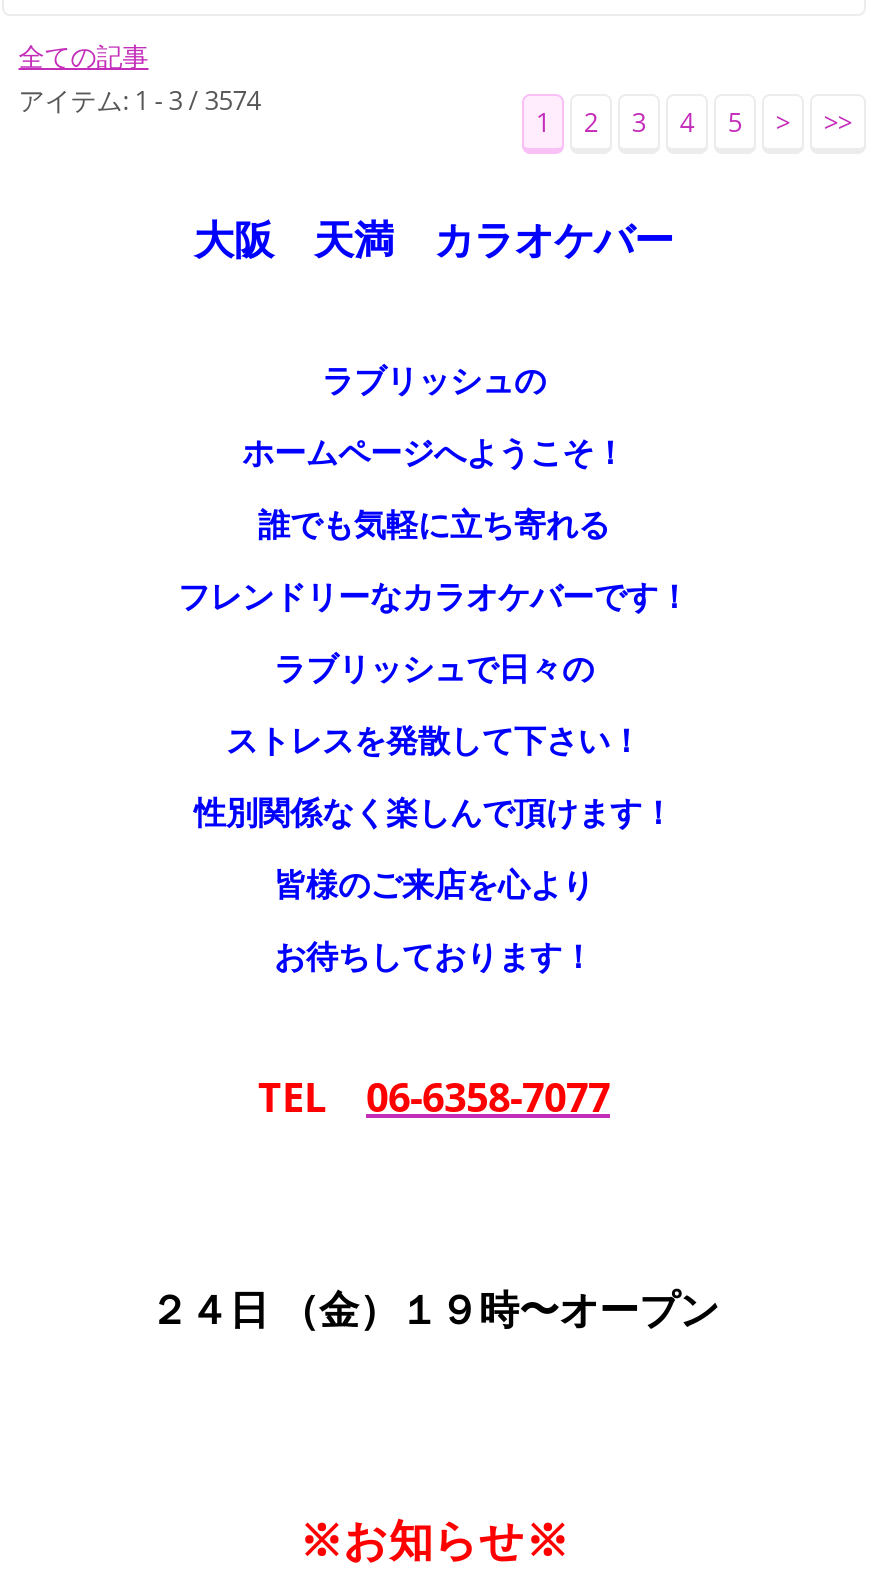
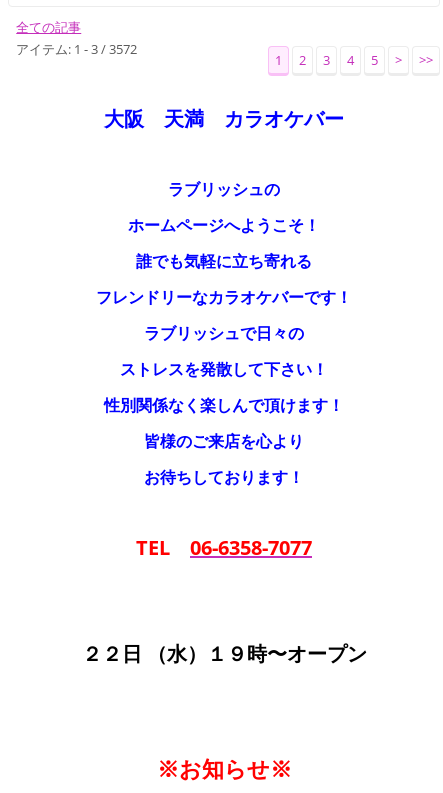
[18,81,260,117] アイテム: 1 - 3 / 3574 -> [16,39,137,57] アイテム: 1 - 3 / 3572
[149,1281,719,1335] ２４日 （金）１９時〜オープン -> [81,640,366,667] ２２日 （水）１９時〜オープン

